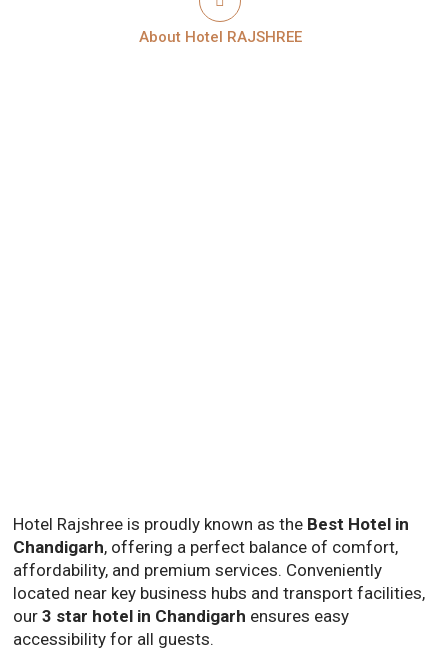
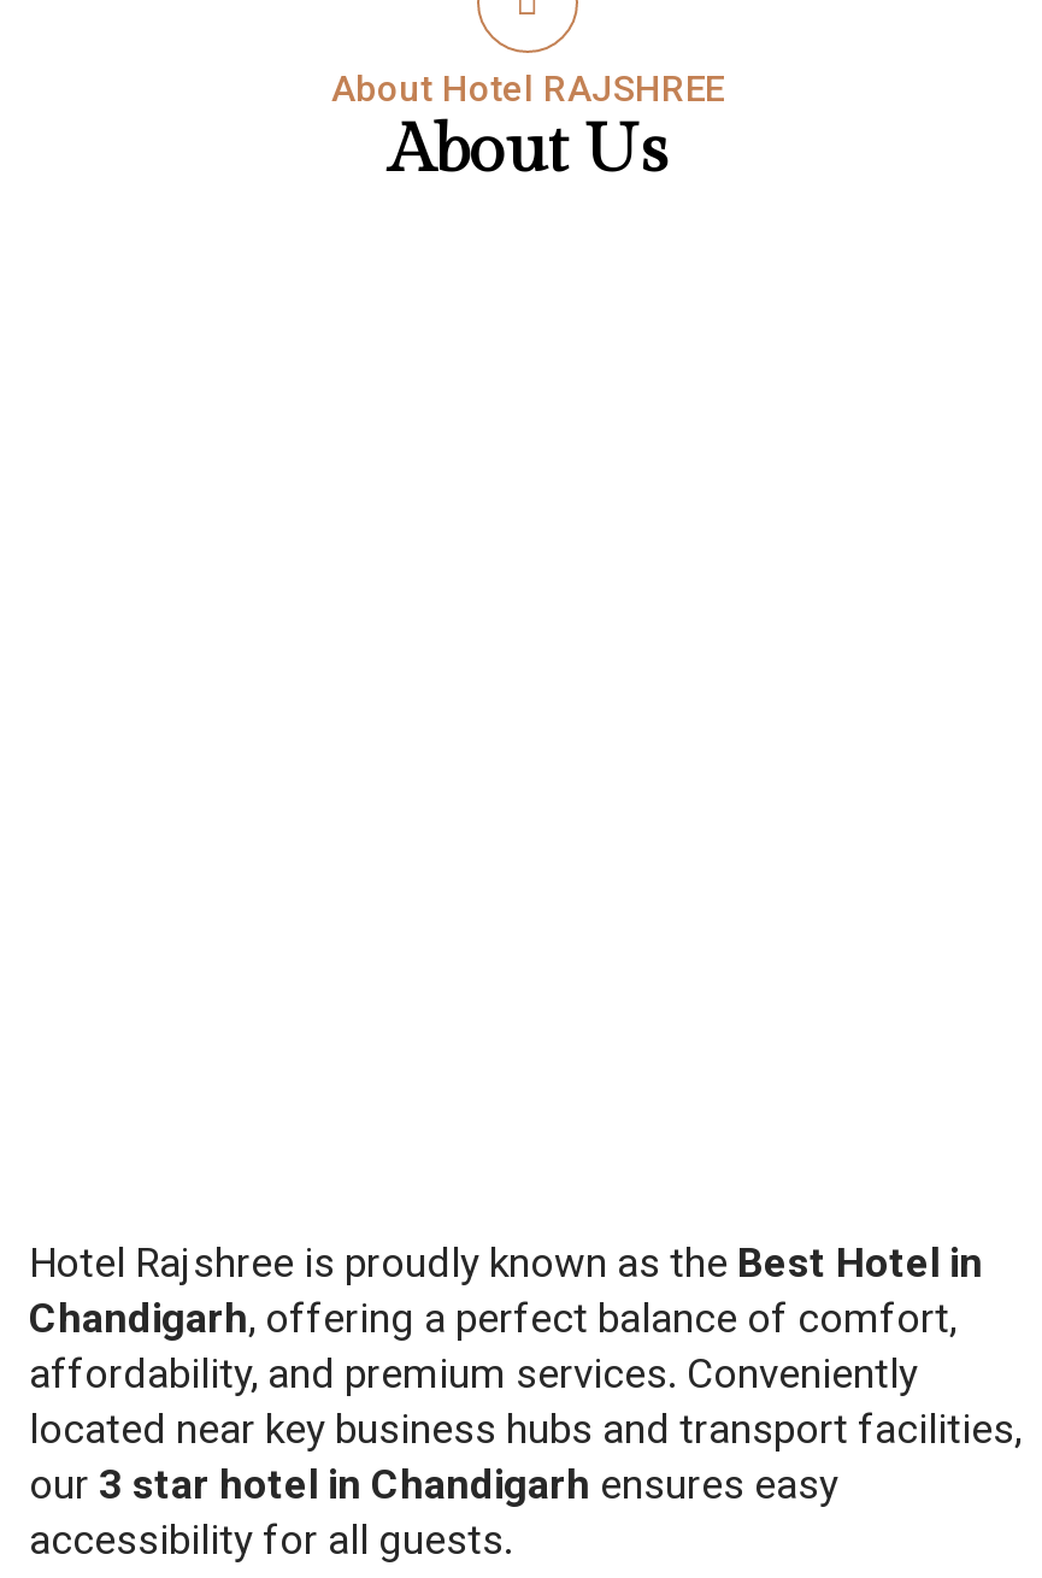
none -> [389,111,666,190] About Us

